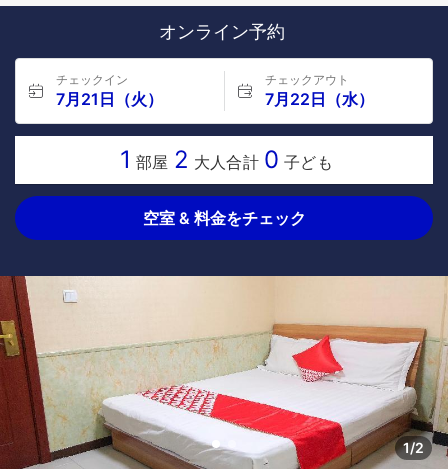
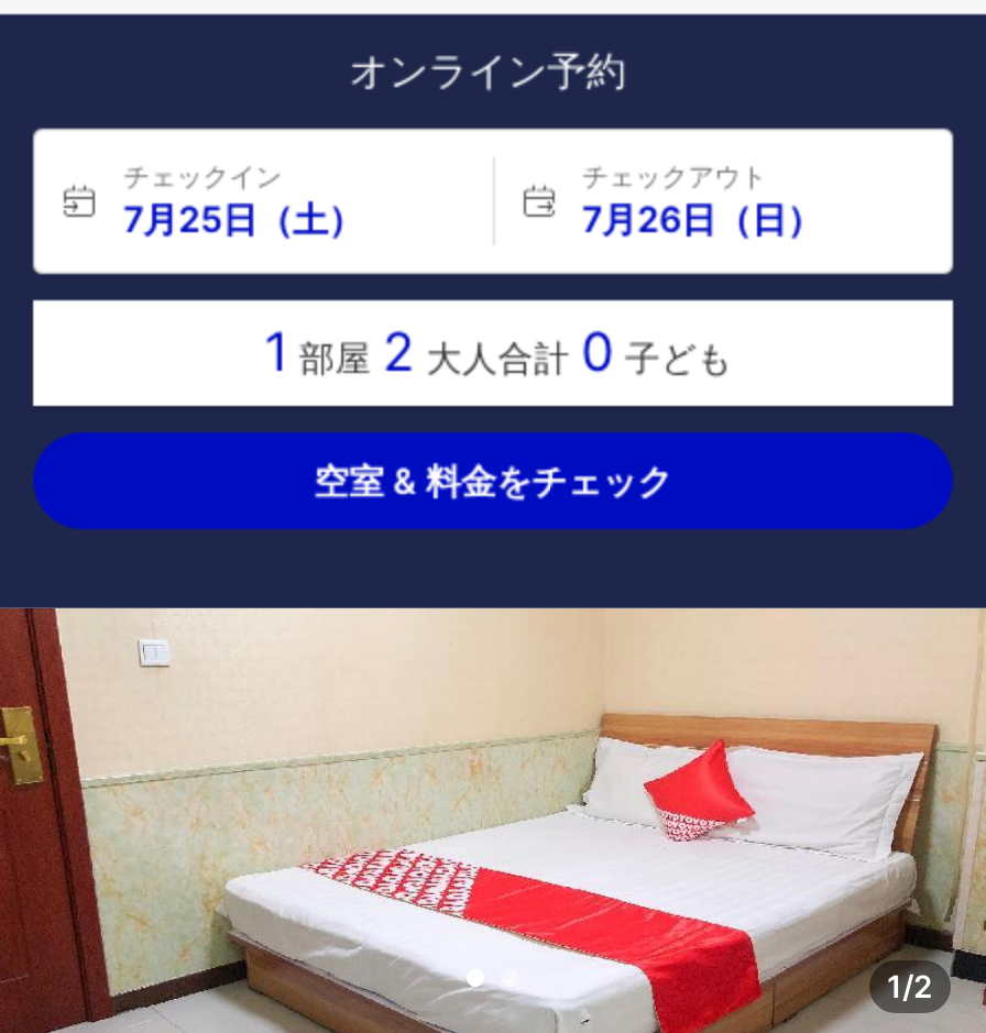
[56,89,163,109] 7月21日（火） -> [123,197,363,241] 7月25日（土）
[264,89,373,109] 7月22日（水） -> [582,197,822,241] 7月26日（日）

